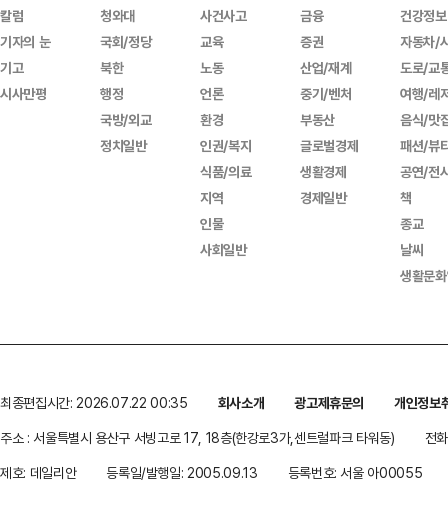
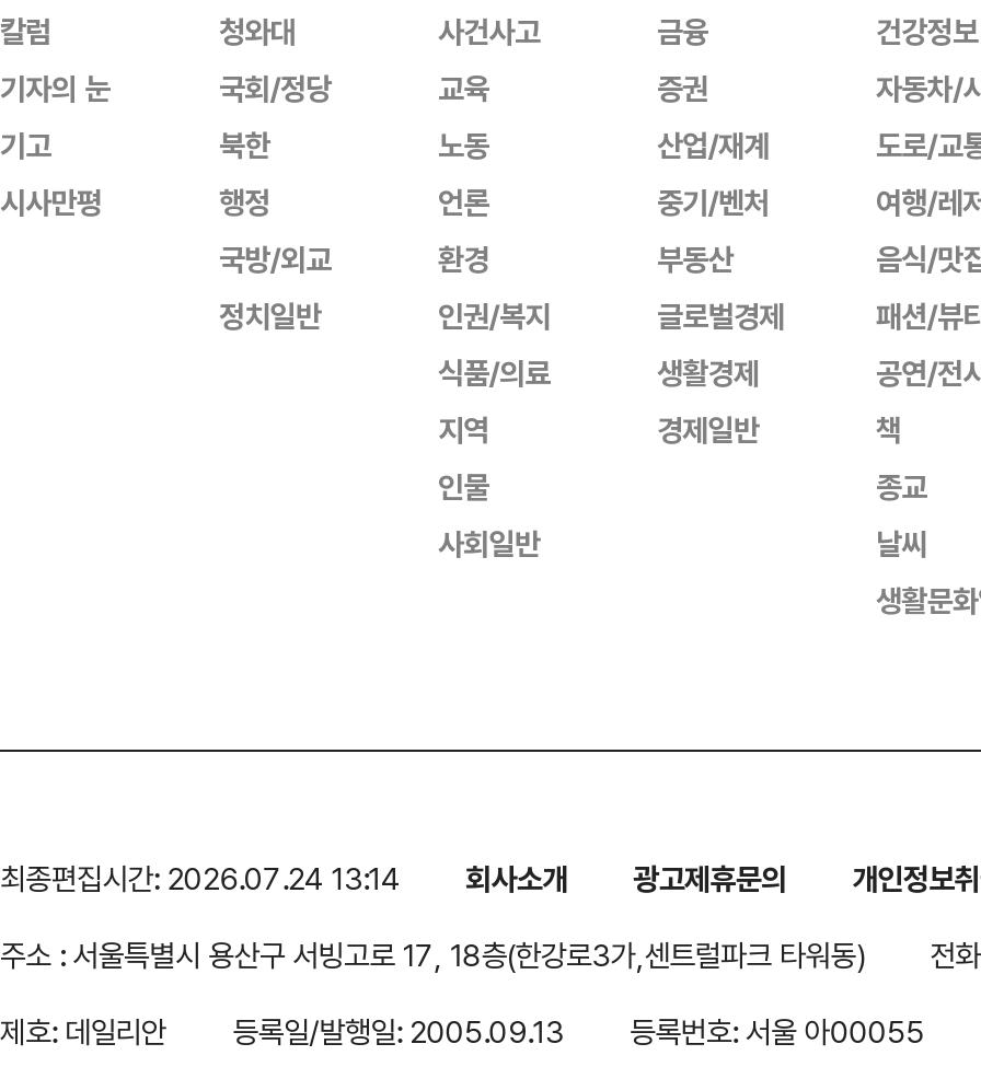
[0,393,188,412] 최종편집시간: 2026.07.22 00:35 -> [0,857,400,898] 최종편집시간: 2026.07.24 13:14

